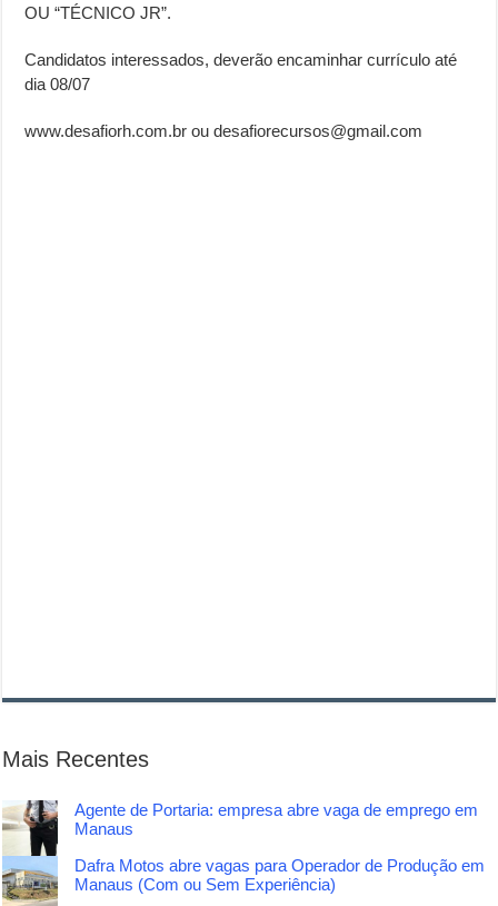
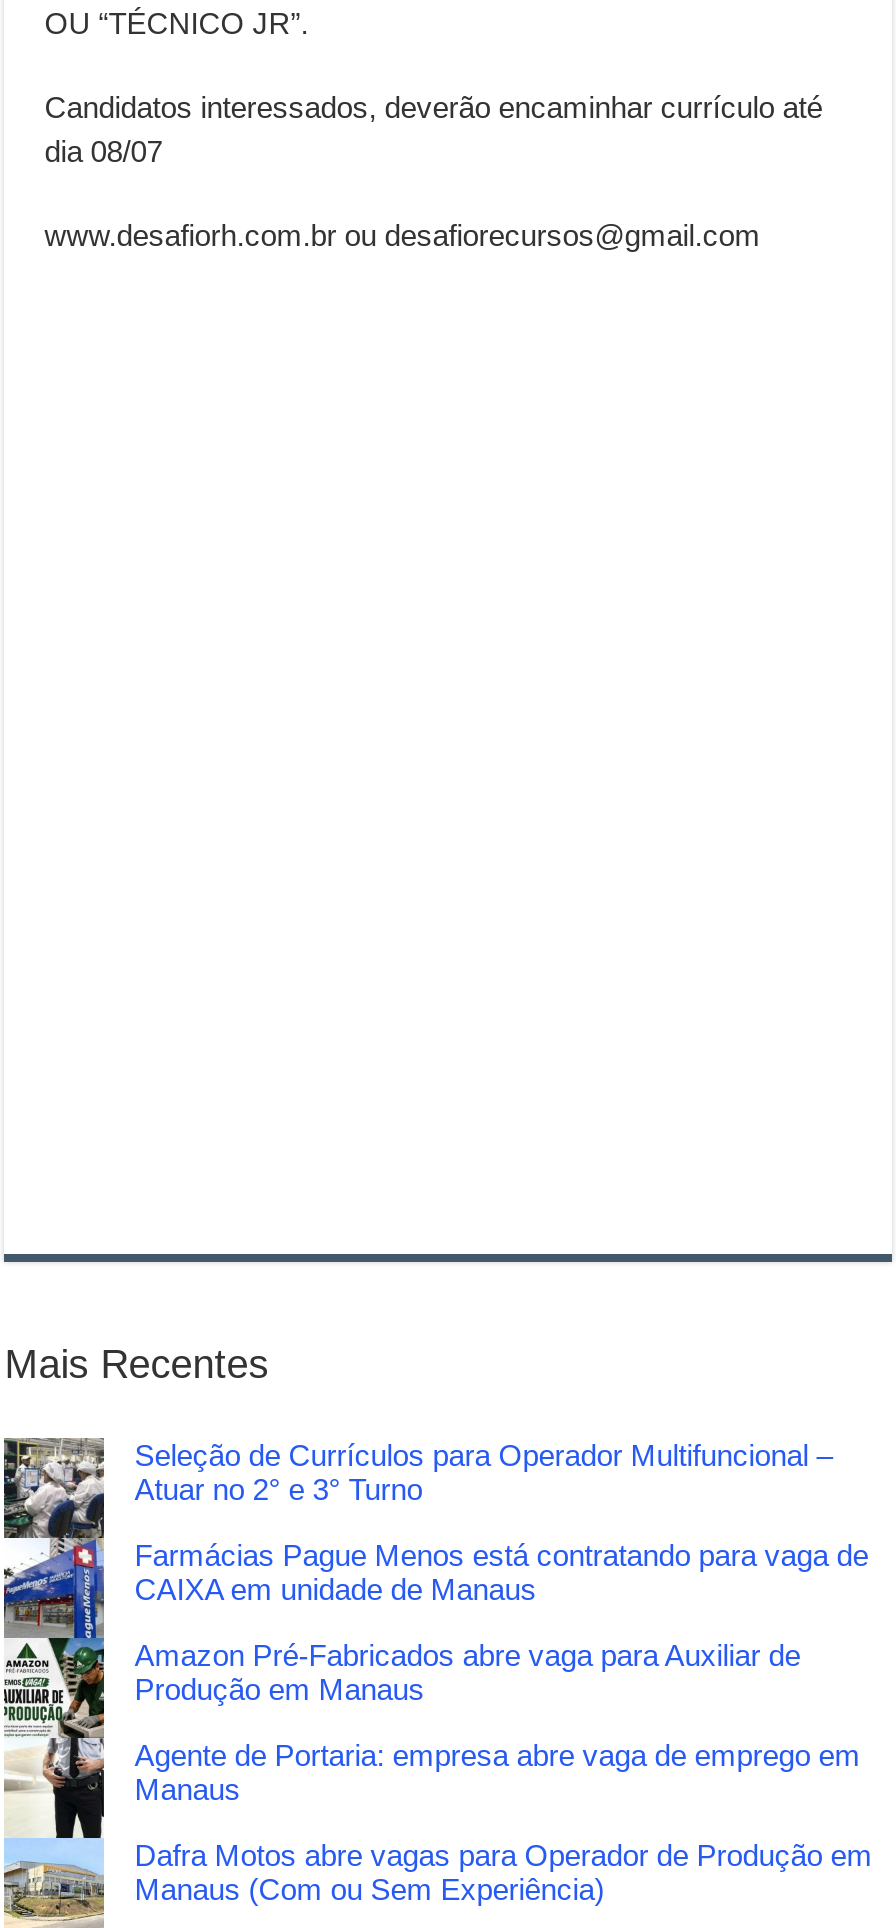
none -> [6,1436,868,1740] [image] | Seleção de Currículos para Operador Multifuncional – | Atuar no 2° e 3° Turno | Farmácias Pague Menos está contratando para vaga de | CAIXA em unidade de Manaus | Amazon Pré-Fabricados abre vaga para Auxiliar de | Produção em Manaus

